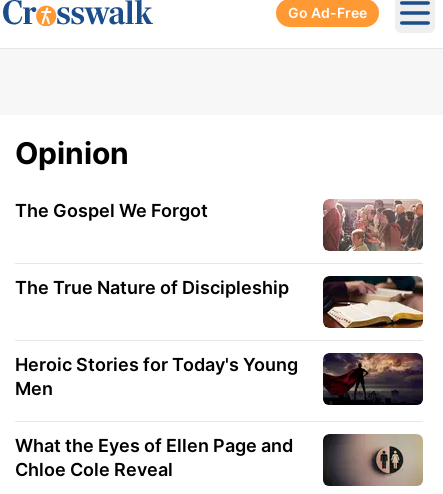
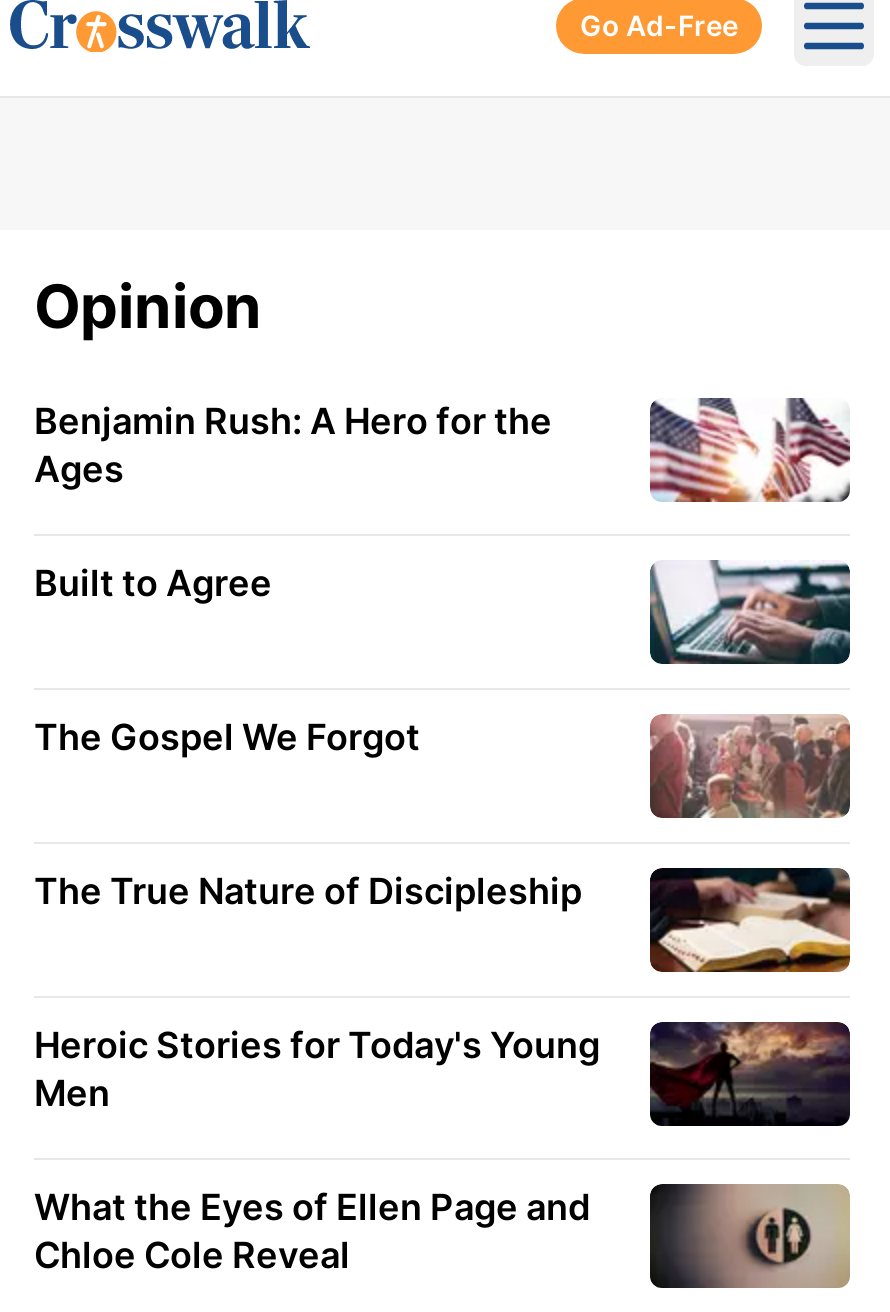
none -> [34,400,552,604] Benjamin Rush: A Hero for the | Ages | Built to Agree
none -> [648,558,852,666] [image]
none -> [650,396,850,504] [image]

